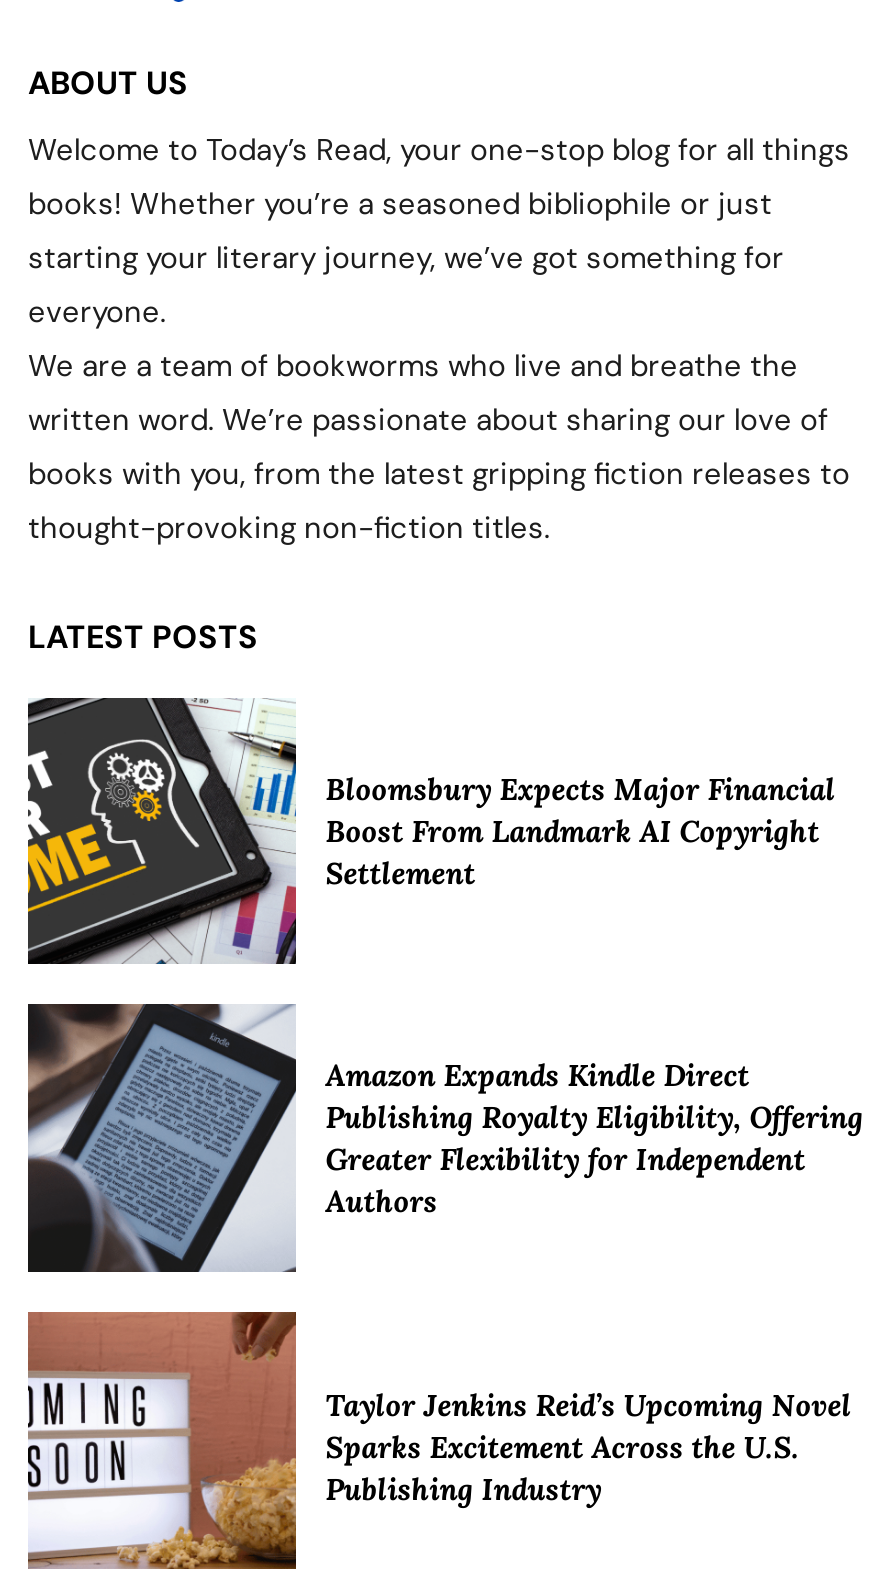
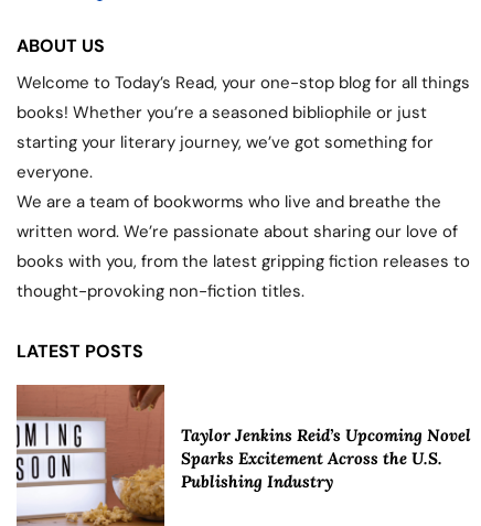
[26,696,836,966] [image] | Bloomsbury Expects Major Financial | Boost From Landmark AI Copyright | Settlement -> none
[28,1000,864,1274] [image] | Amazon Expands Kindle Direct | Publishing Royalty Eligibility, Offering | Greater Flexibility for Independent | Authors -> none

